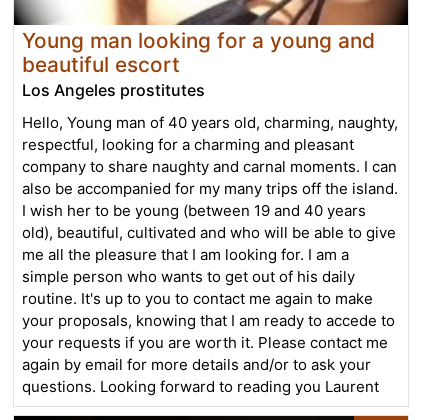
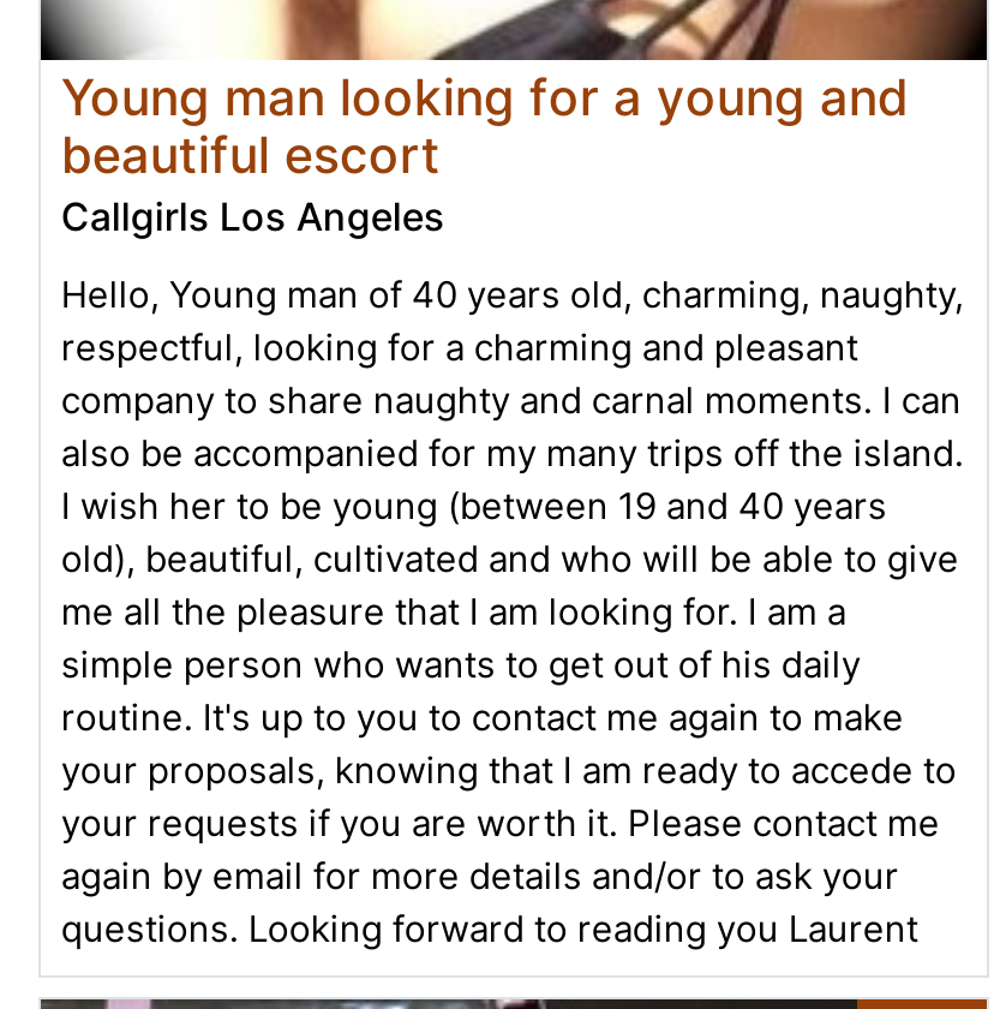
[22,80,205,100] Los Angeles prostitutes -> [61,191,445,239] Callgirls Los Angeles

